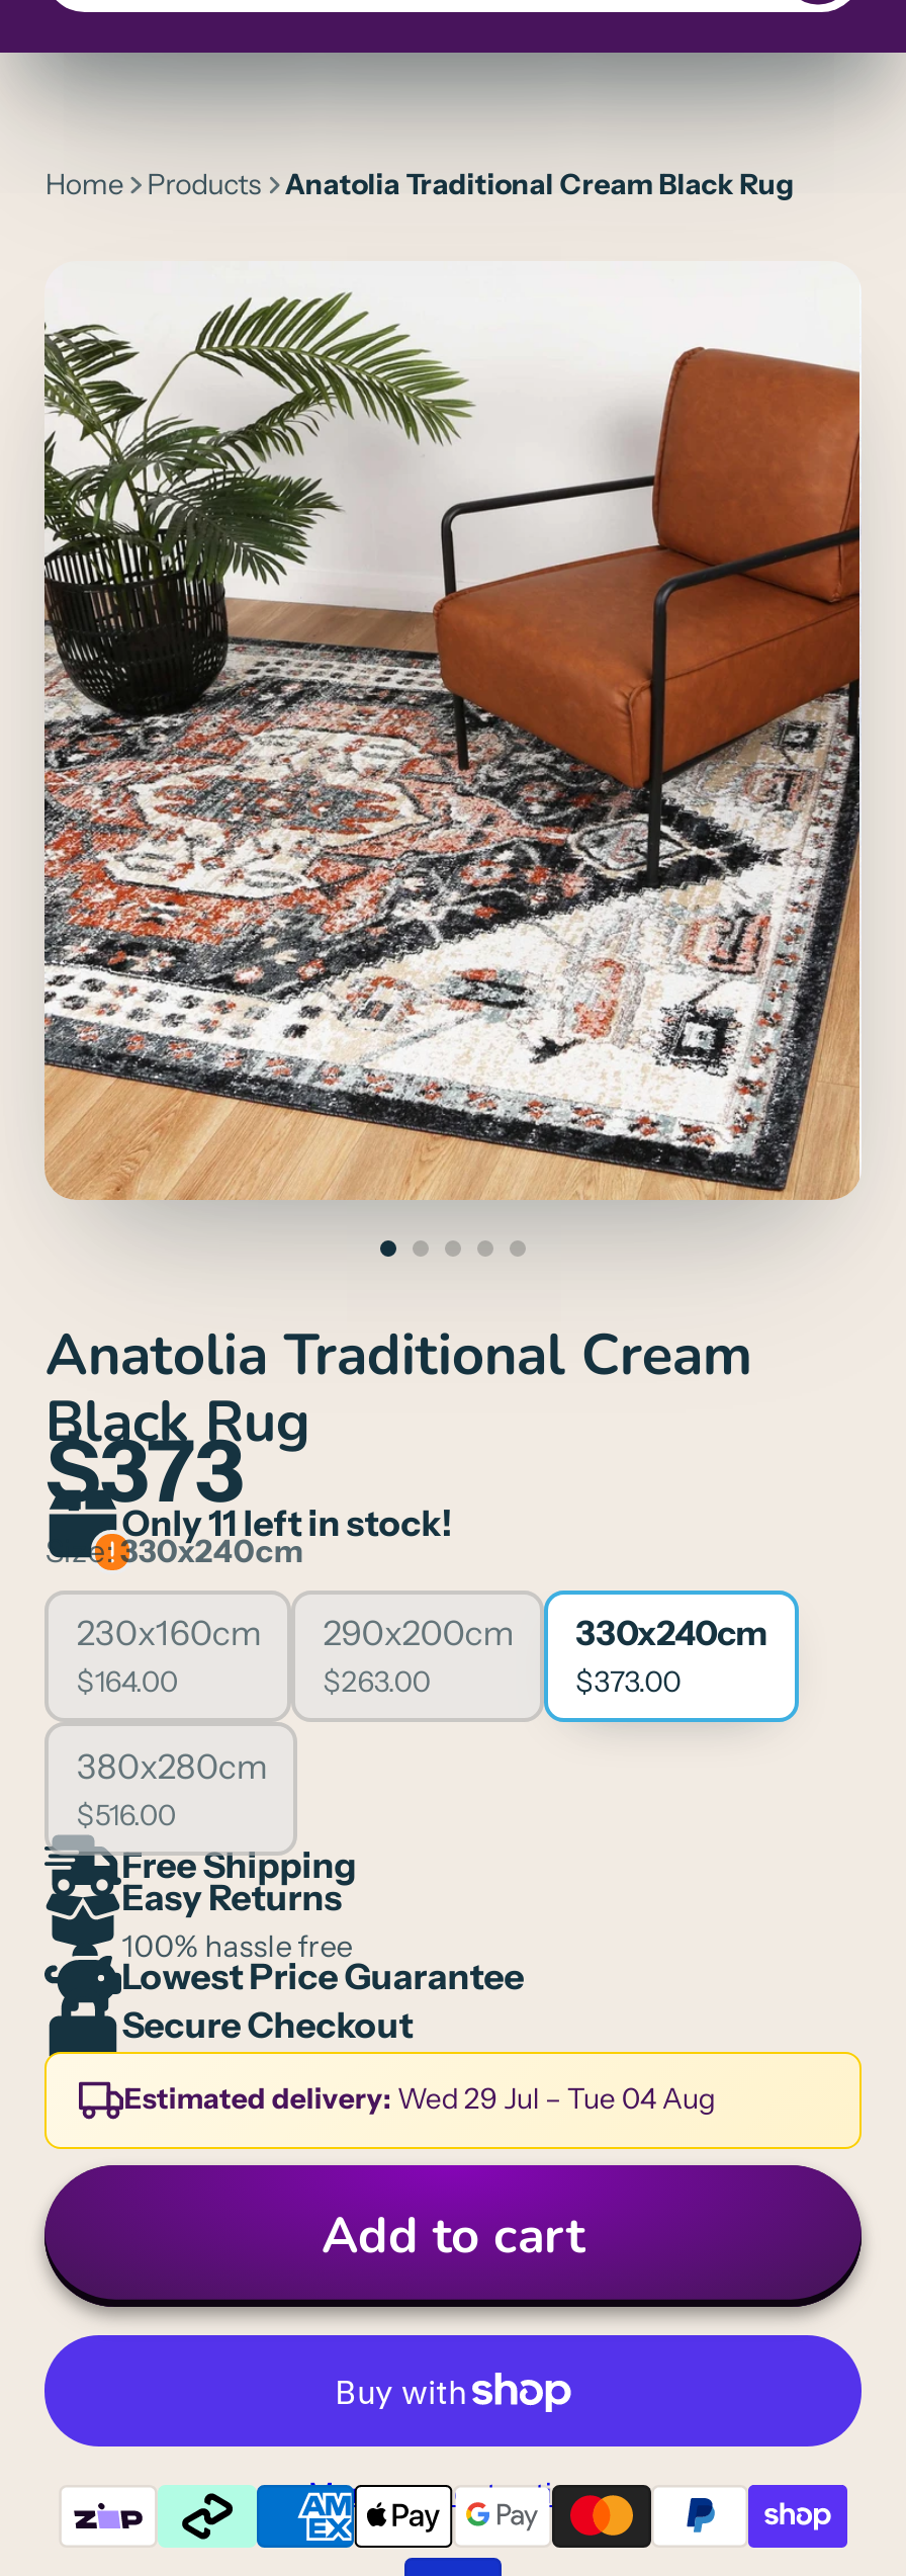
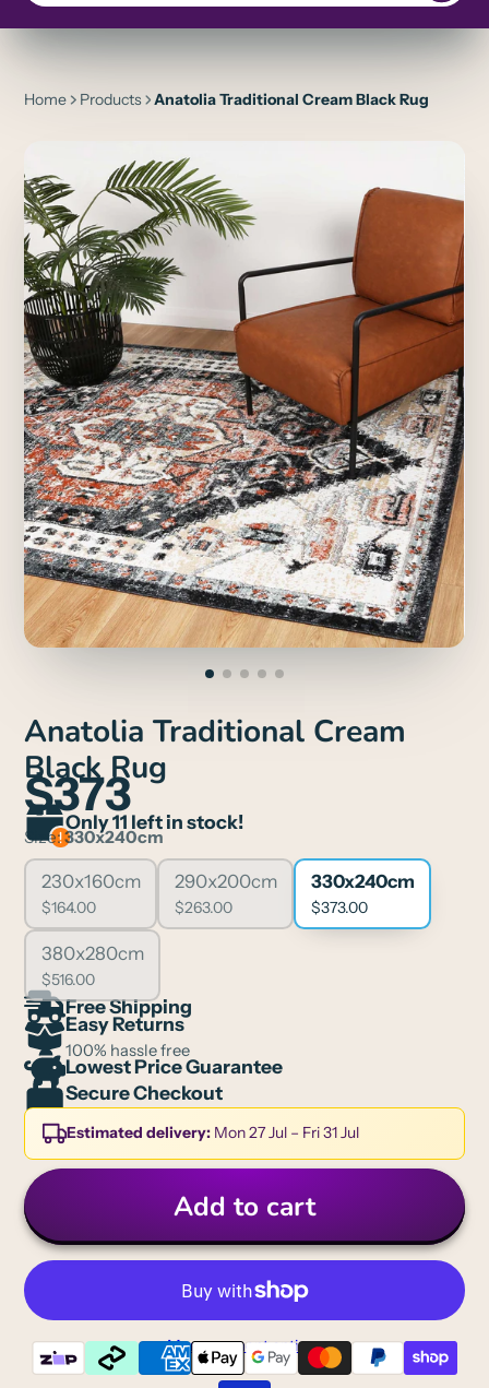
[124,2080,715,2117] Estimated delivery: Wed 29 Jul – Tue 04 Aug -> [67,1123,360,1142] Estimated delivery: Mon 27 Jul – Fri 31 Jul

